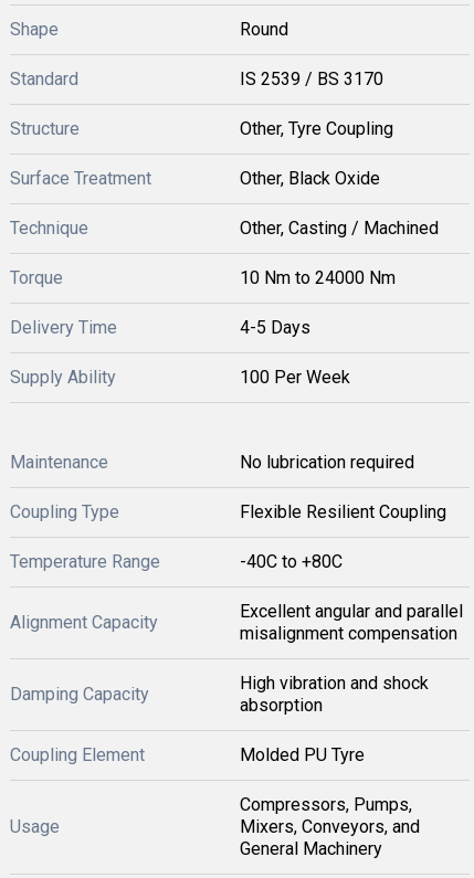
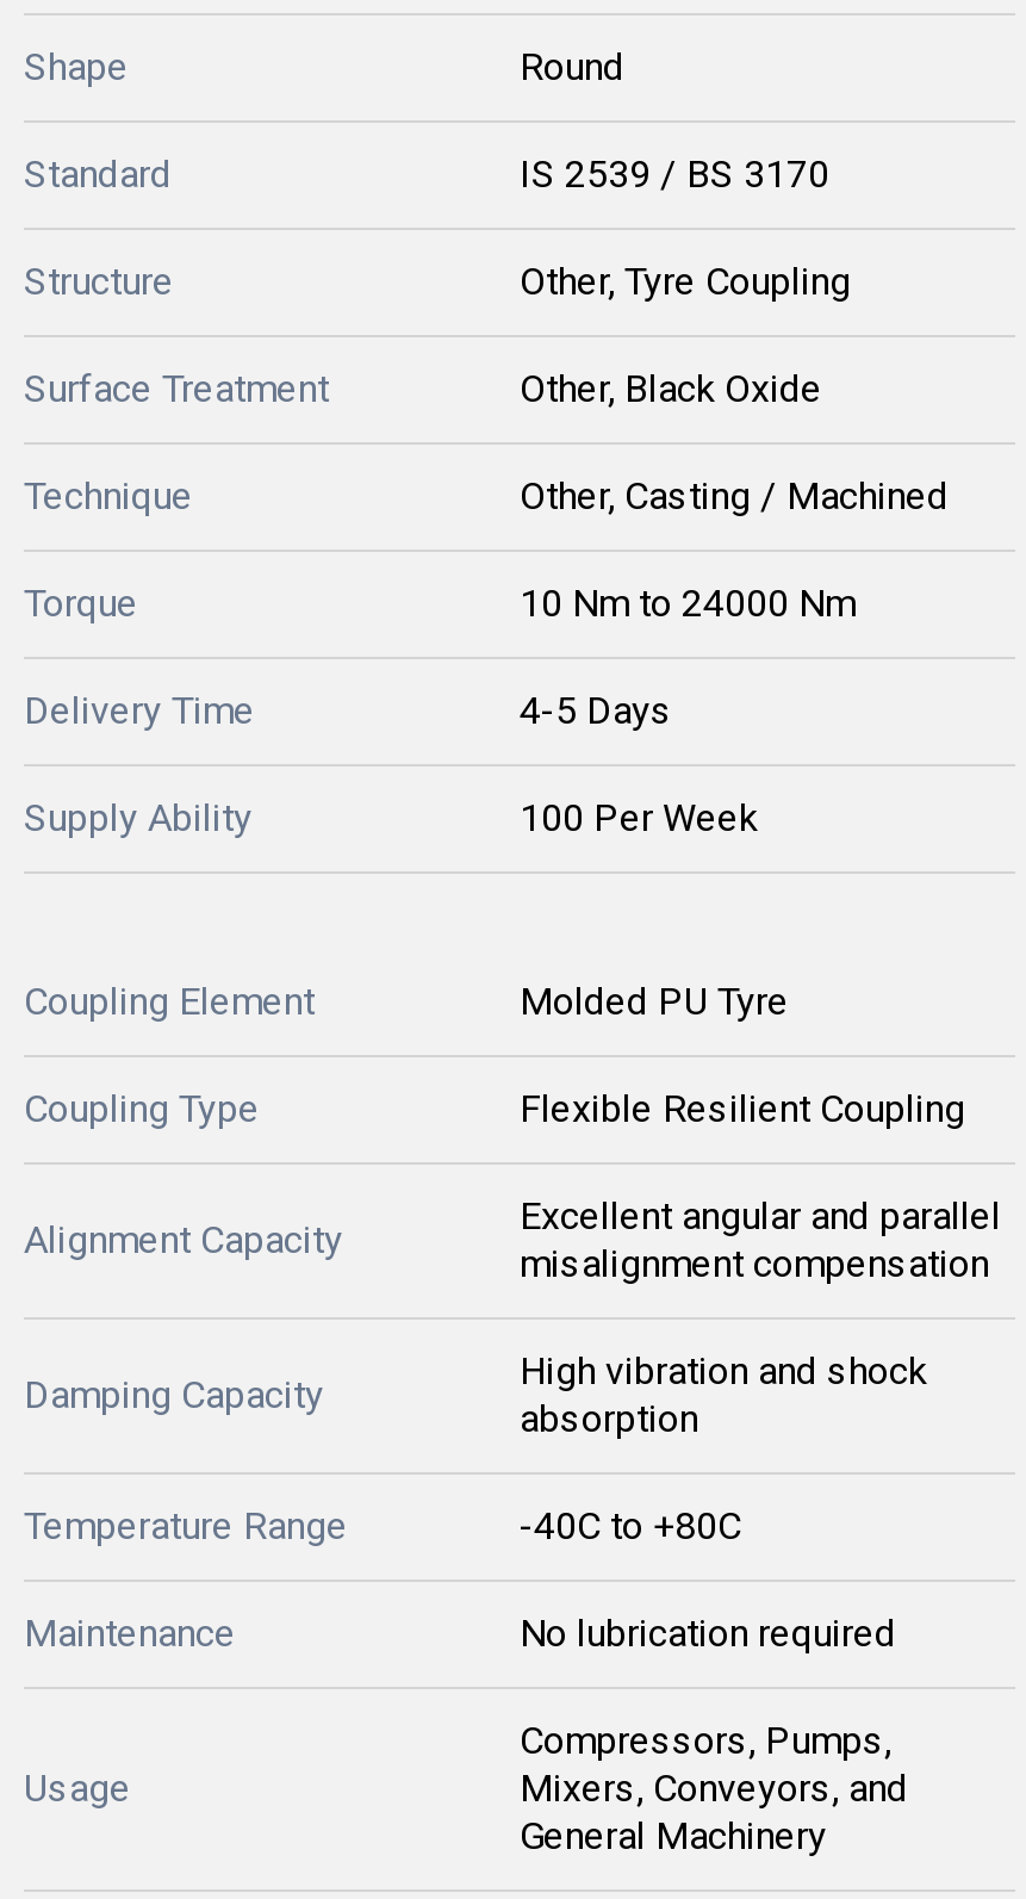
moved [10,452,414,473] -> [24,1611,896,1656]: Maintenance | No lubrication required
moved [10,551,343,572] -> [24,1503,741,1549]: Temperature Range | -40C to +80C
moved [10,601,463,716] -> [24,1193,1001,1441]: Alignment Capacity | Excellent angular and parallel | misalignment compensation | Damping Capacity | High vibration and shock | absorption
moved [10,744,365,765] -> [24,979,789,1024]: Coupling Element | Molded PU Tyre

